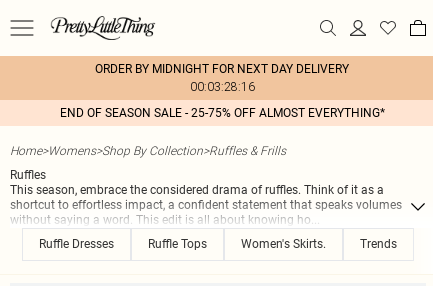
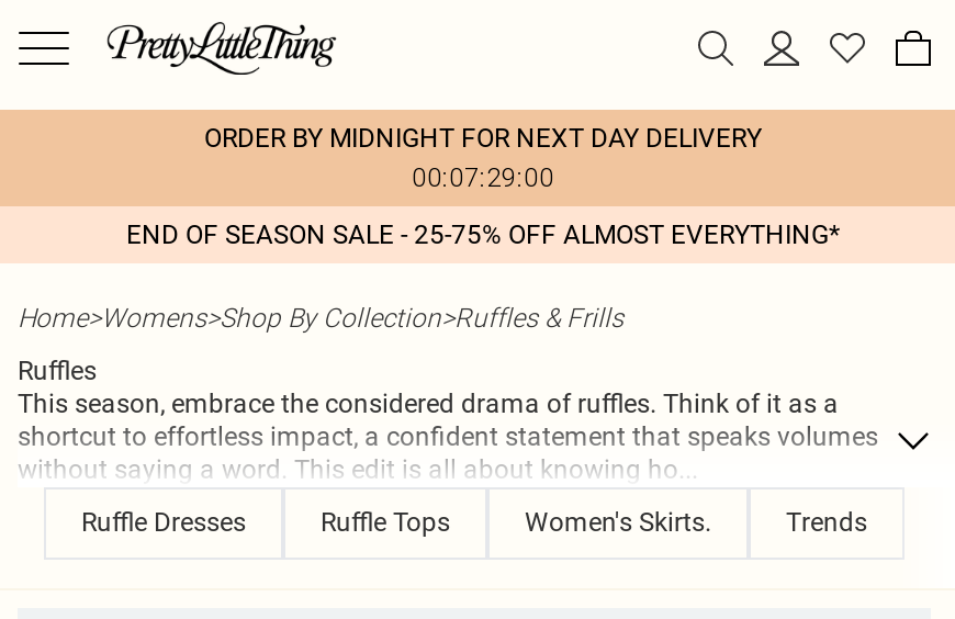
[189,79,254,94] 00:03:28:16 -> [412,160,554,193] 00:07:29:00

